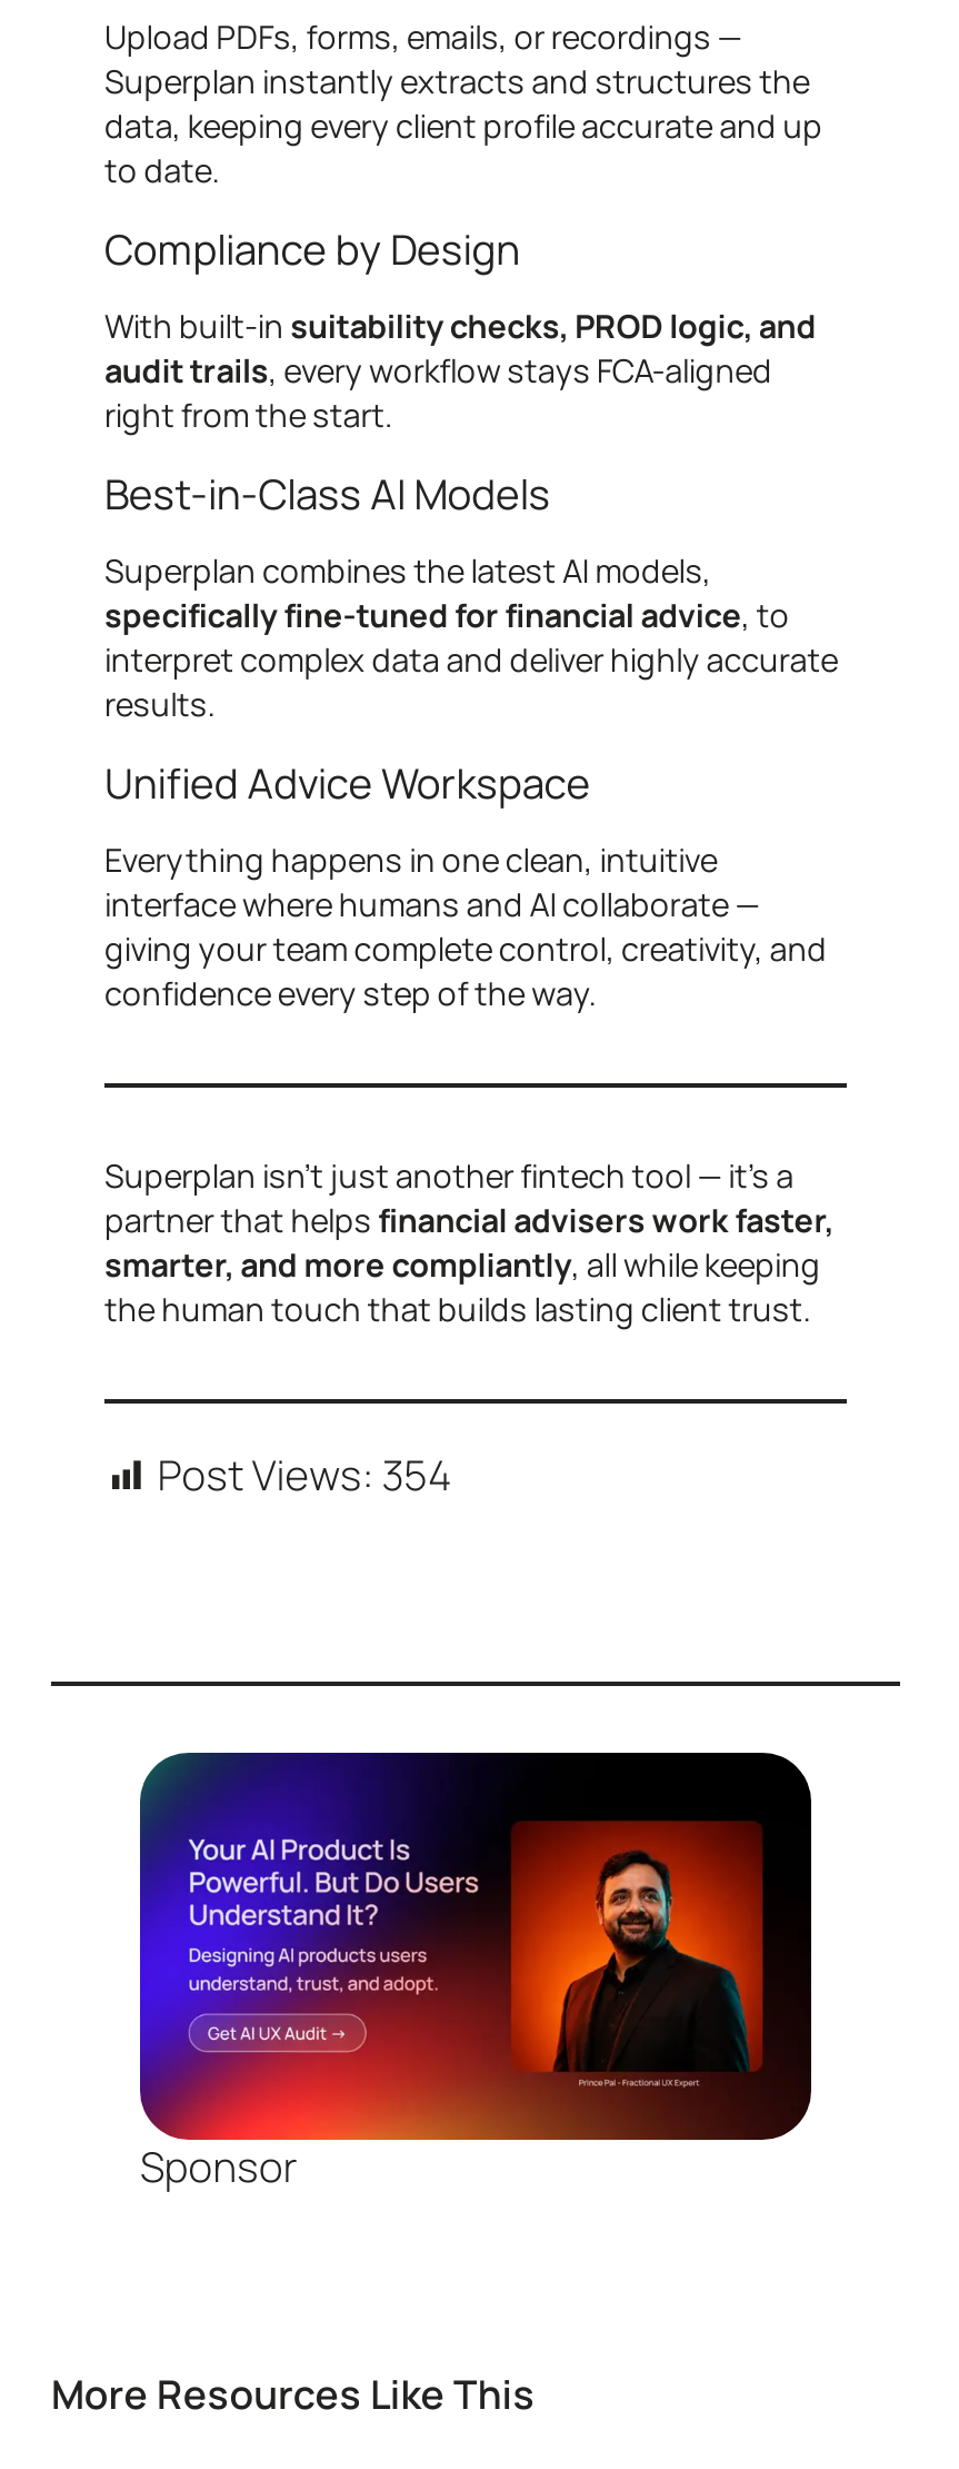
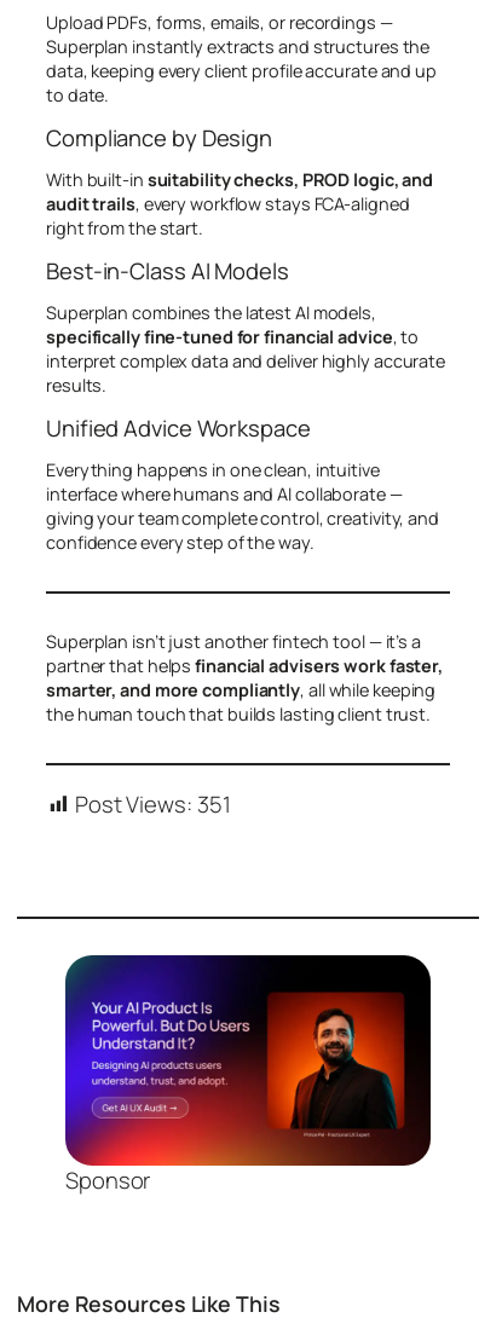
[158,1445,452,1503] Post Views: 354 -> [75,788,230,819] Post Views: 351

